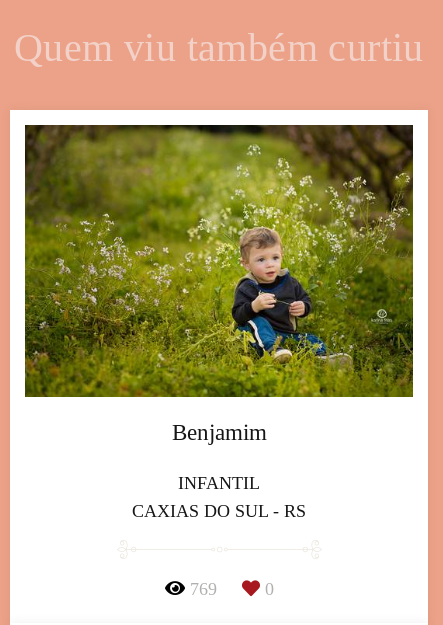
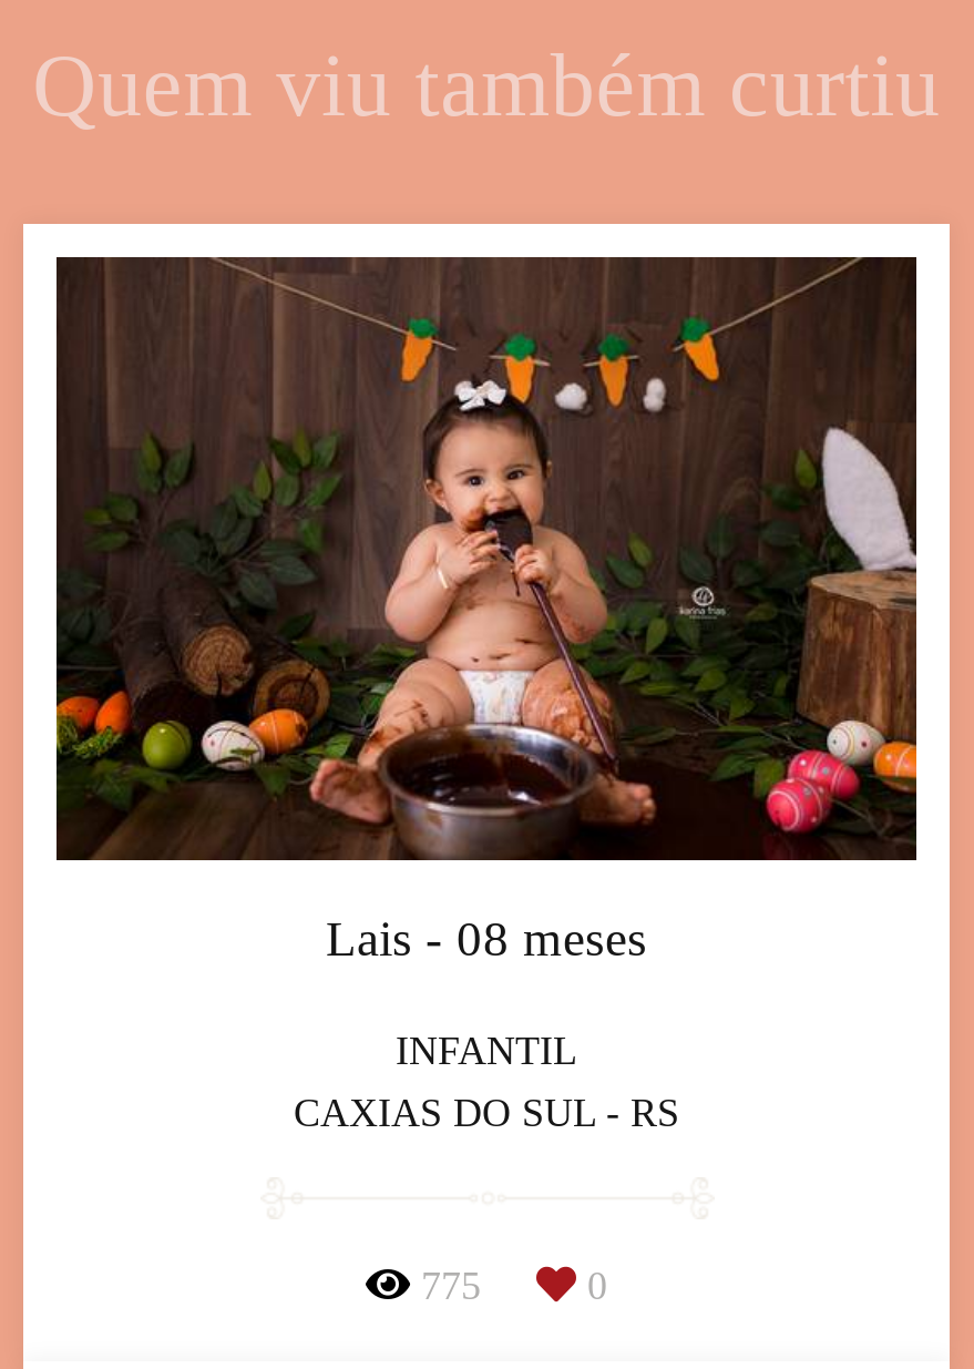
[24,125,414,445] [image] | Benjamim -> [54,257,919,966] [image] | Lais - 08 meses
[189,579,216,599] 769 -> [421,1263,481,1308] 775

